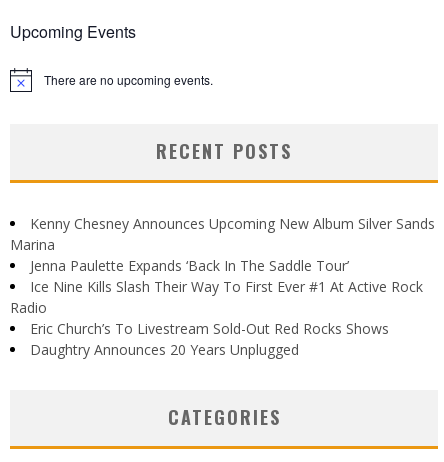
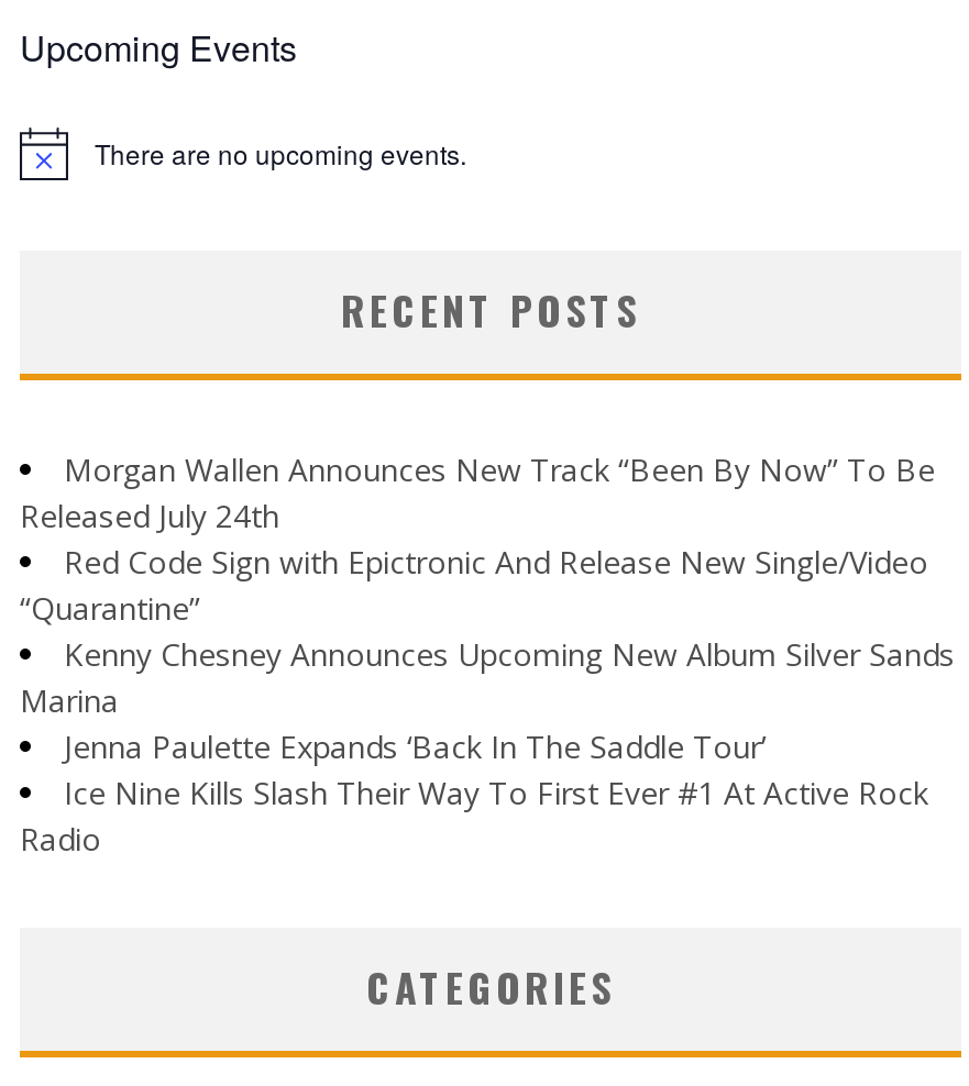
none -> [20,448,935,628] Morgan Wallen Announces New Track “Been By Now” To Be | Released July 24th | Red Code Sign with Epictronic And Release New Single/Video | “Quarantine”
moved [10,214,435,317] -> [20,632,955,859]: Kenny Chesney Announces Upcoming New Album Silver Sands | Marina | Jenna Paulette Expands ‘Back In The Saddle Tour’ | Ice Nine Kills Slash Their Way To First Ever #1 At Active Rock | Radio
[30,319,389,359] Eric Church’s To Livestream Sold-Out Red Rocks Shows | Daughtry Announces 20 Years Unplugged -> none

